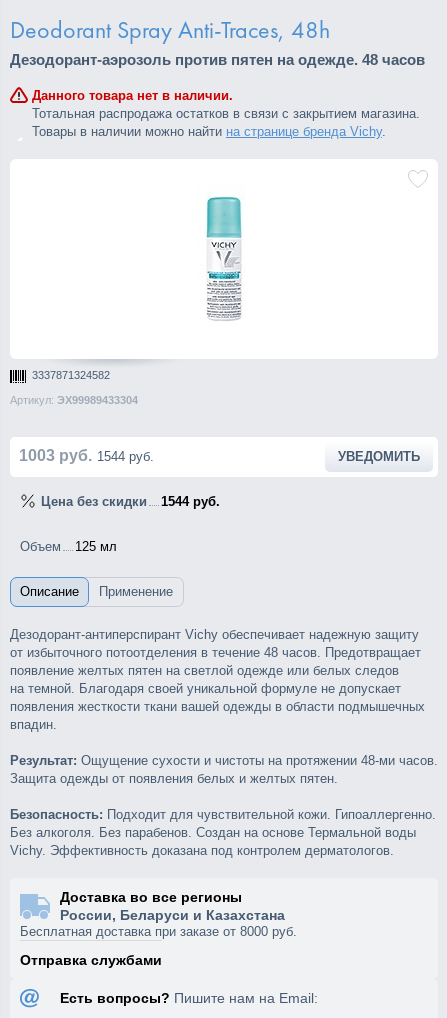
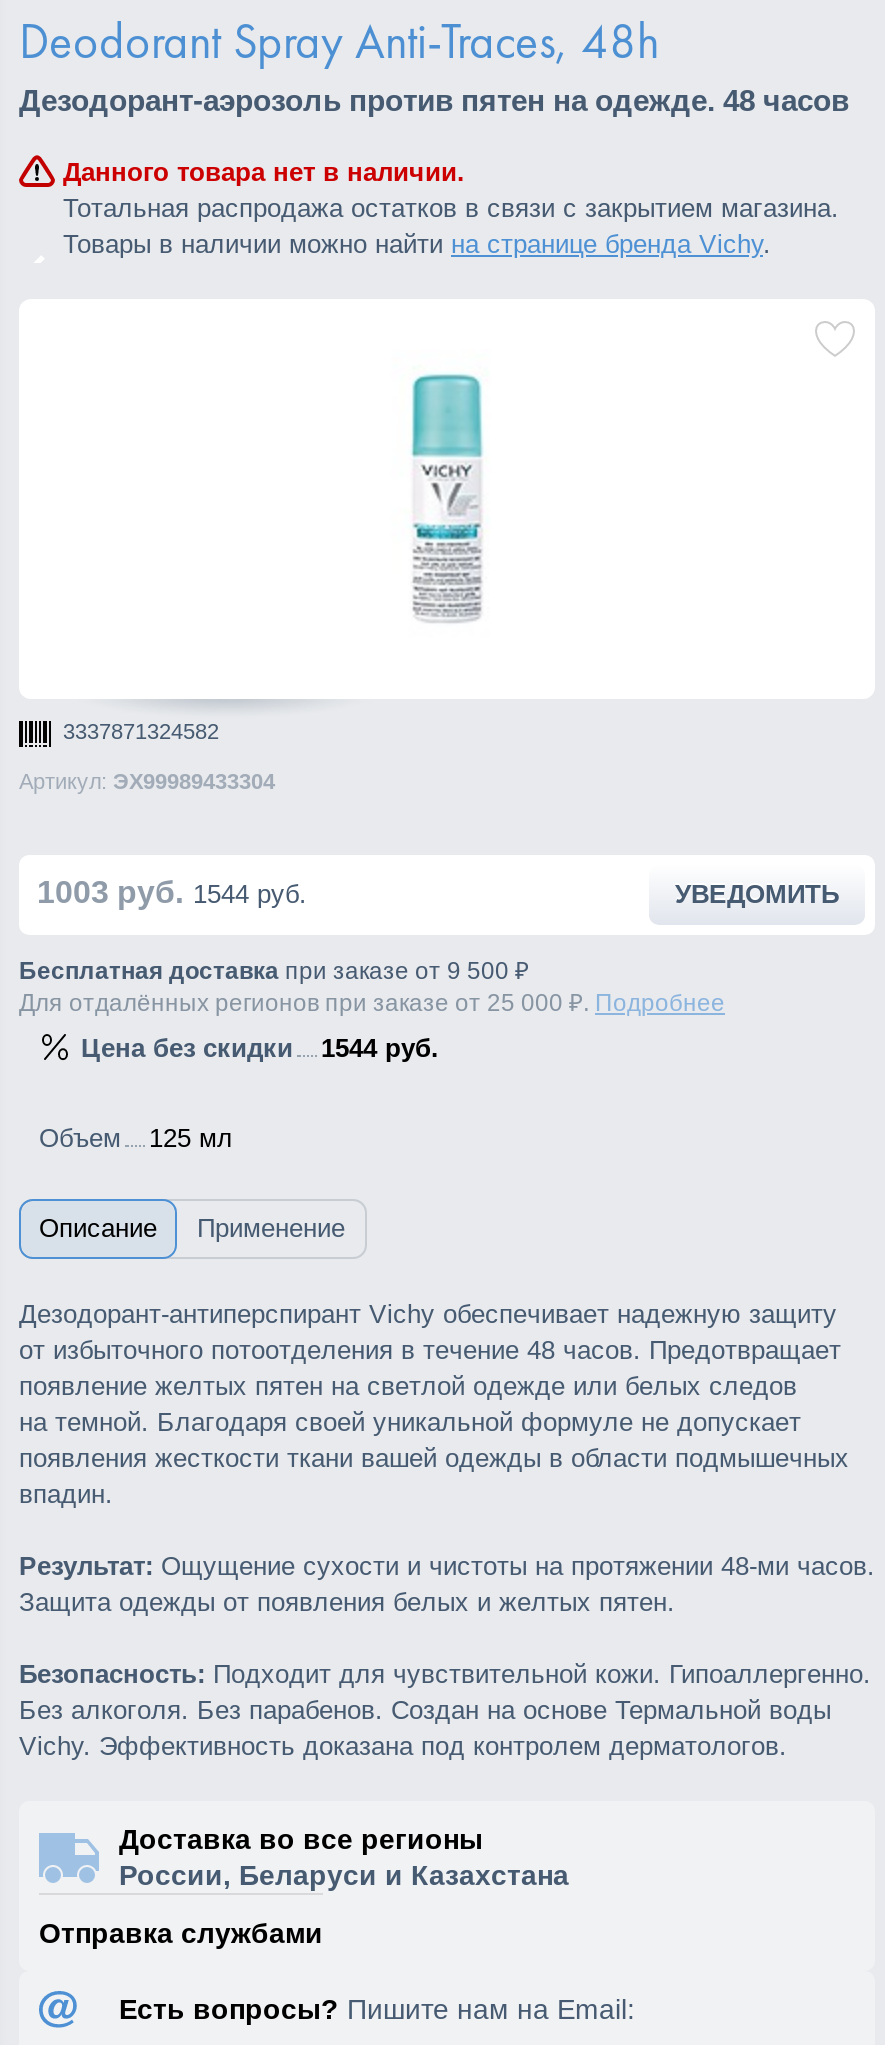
none -> [19,956,725,1016] Бесплатная доставка при заказе от 9 500 ₽ | Для отдалённых регионов при заказе от 25 000 ₽. Подробнее
moved [10,494,438,923] -> [19,1032,875,1891]: Цена без скидки | 1544 руб. | Объем | ... | Доставка во все регионы | России, Беларуси и Казахстана
[20,924,297,939] Бесплатная доставка при заказе от 8000 руб. -> none

